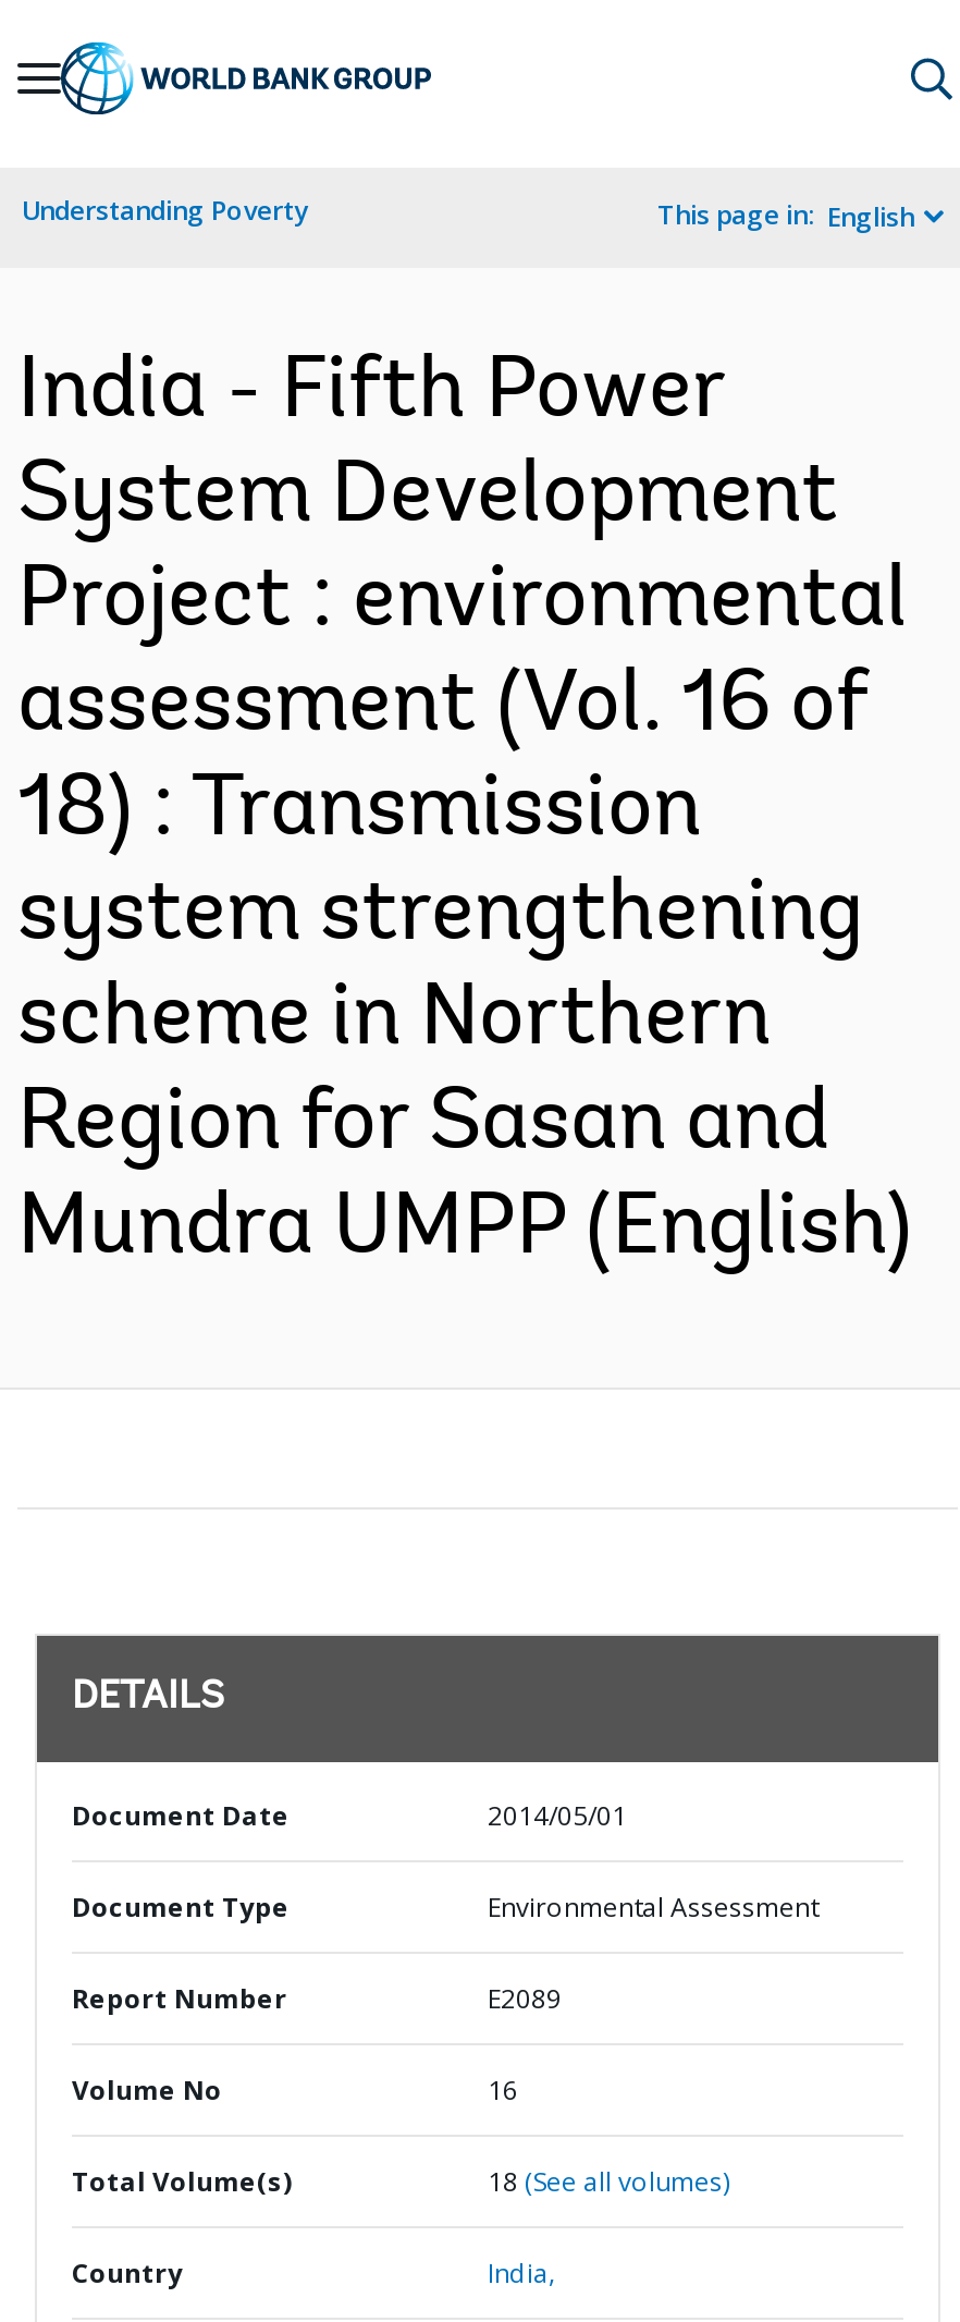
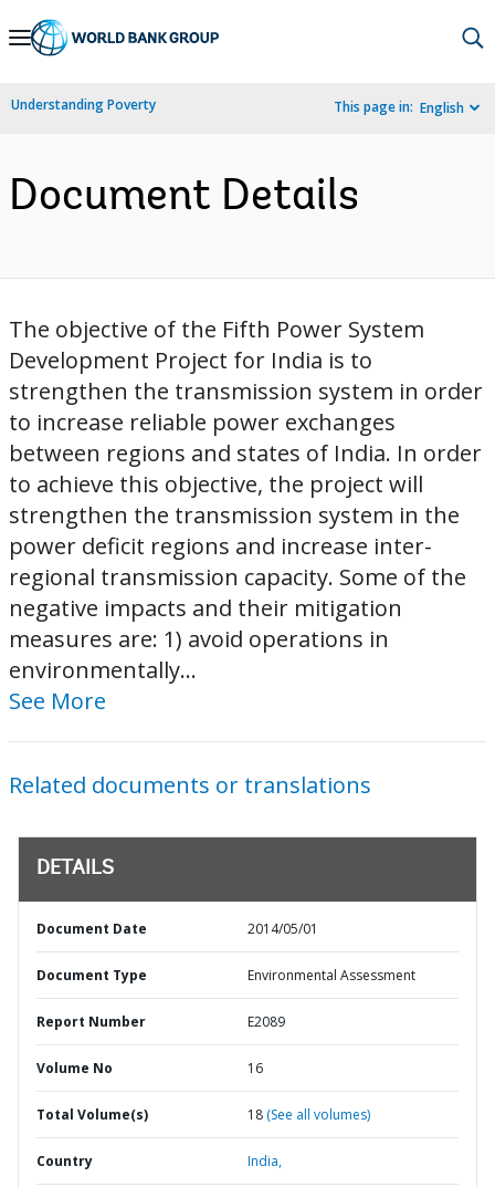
[17,351,912,1274] India - Fifth Power | System Development | Project : environmental | assessment (Vol. 16 of | 18) : Transmission | system strengthening | scheme in Northern | Region for Sasan and | Mundra UMPP (English) -> [9,176,483,800] Document Details | The objective of the Fifth Power System | Development Project for India is to | strengthen the transmission system in order | to increase reliable power exchanges | between regions and states of India. In order | to achieve this objective, the project will | strengthen the transmission system in the | power deficit regions and increase inter- | regional transmission capacity. Some of the | negative impacts and their mitigation | measures are: 1) avoid operations in | environmentally... | See More | Related documents or translations

